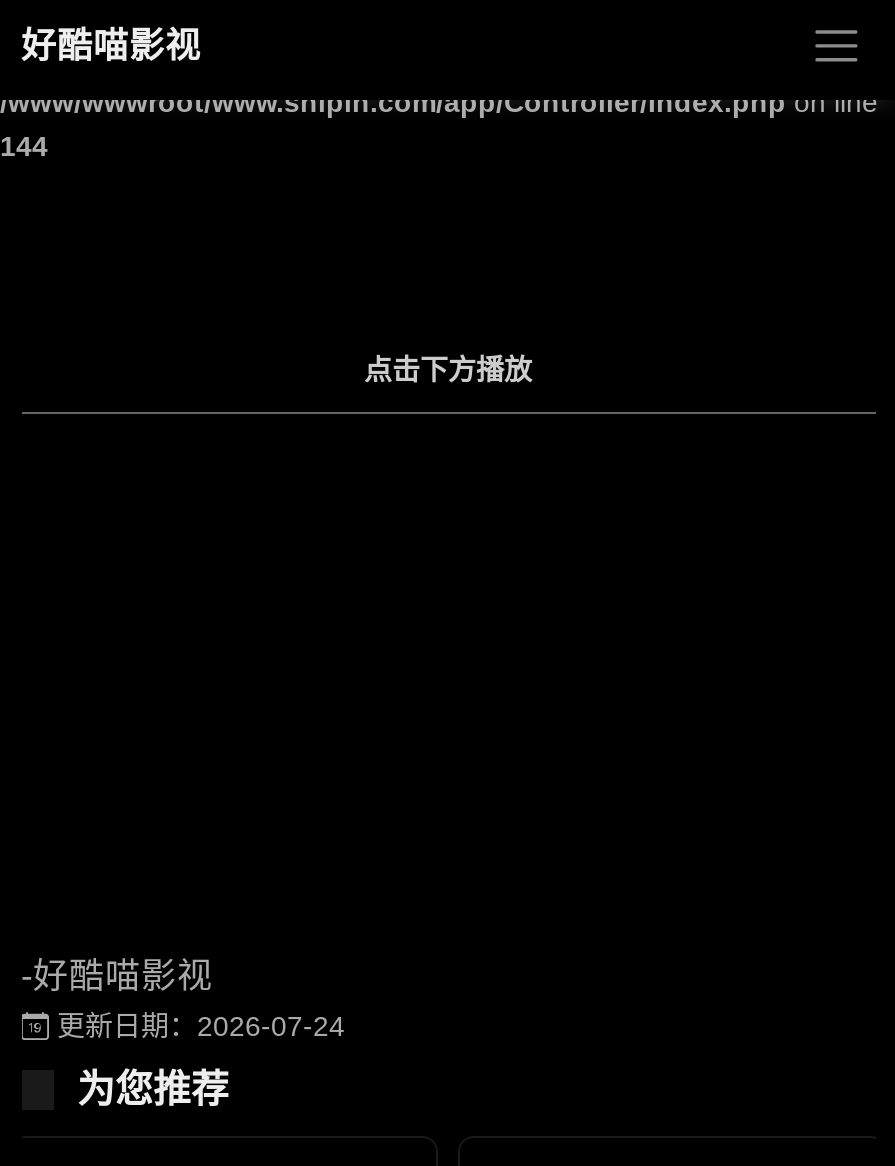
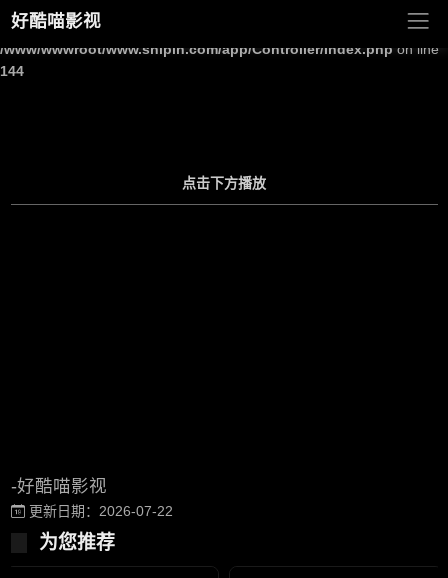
[49,1010,345,1042] 更新日期：2026-07-24 -> [24,503,172,519] 更新日期：2026-07-22

